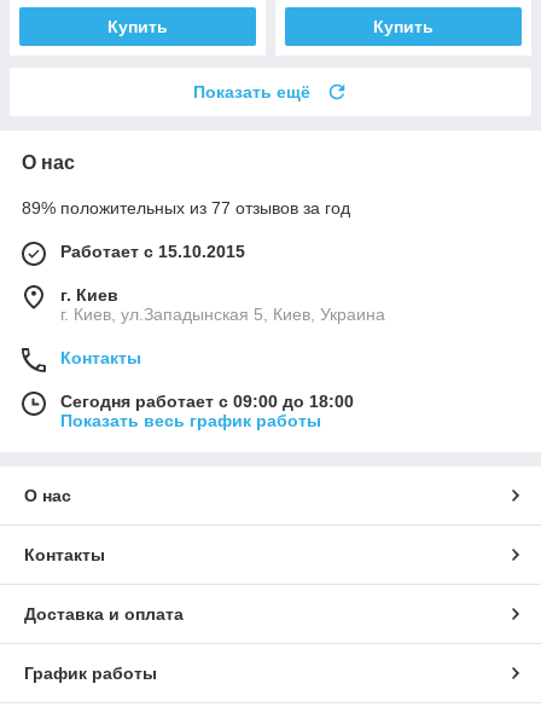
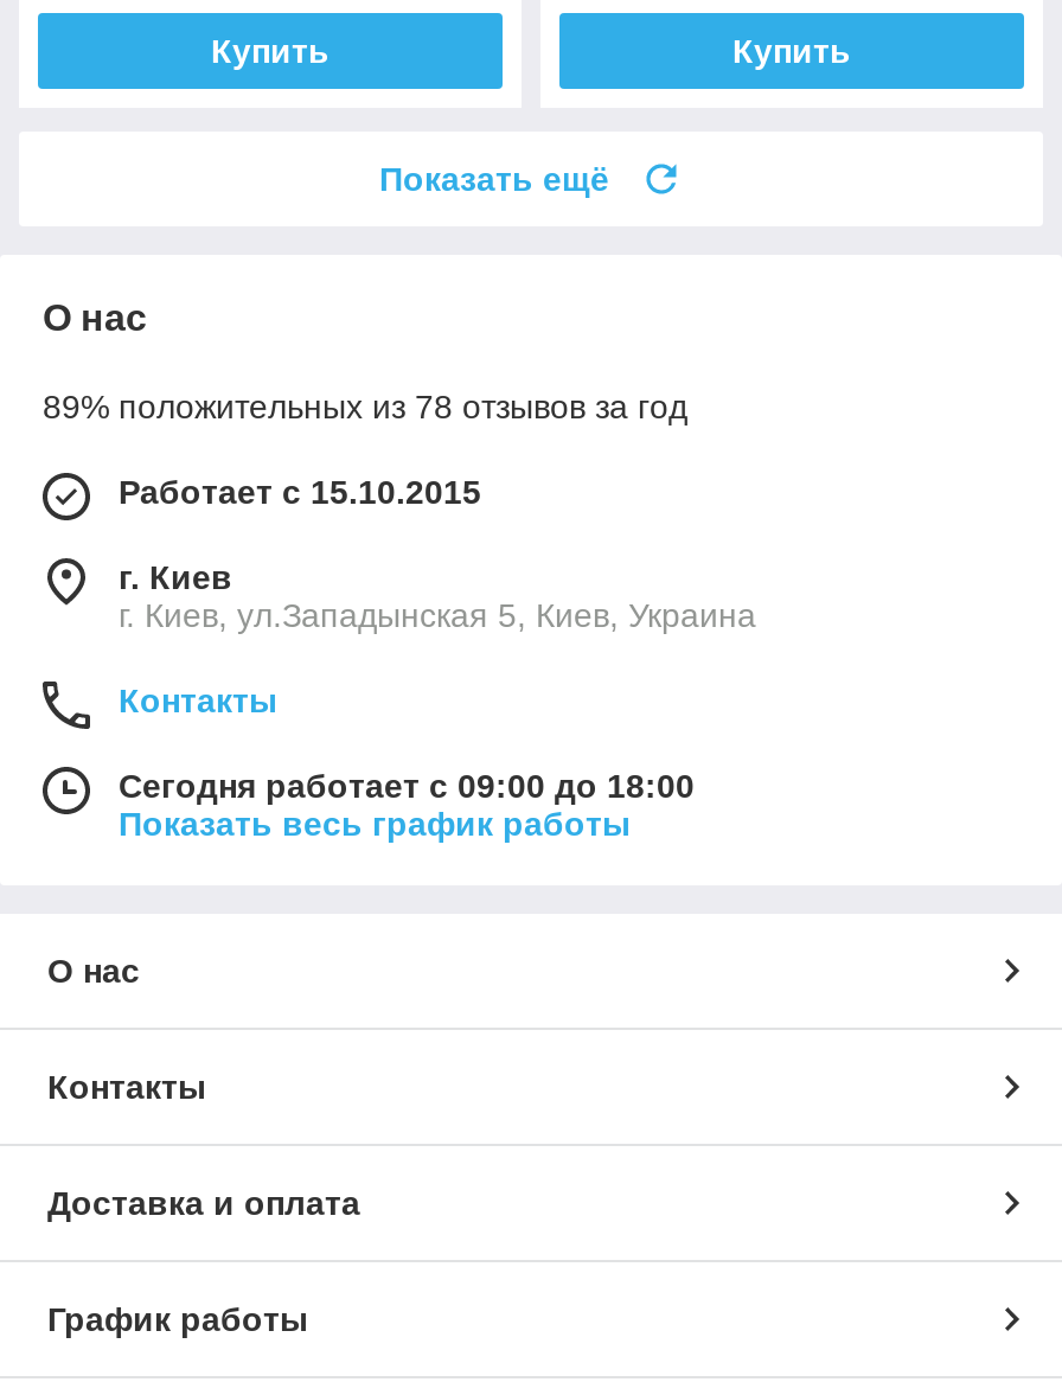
[22,199,350,218] 89% положительных из 77 отзывов за год -> [43,389,687,427] 89% положительных из 78 отзывов за год

